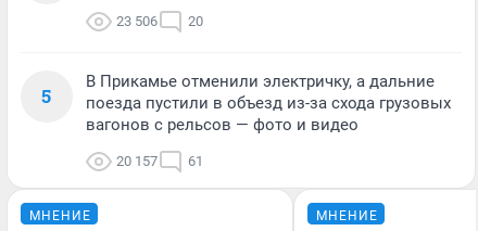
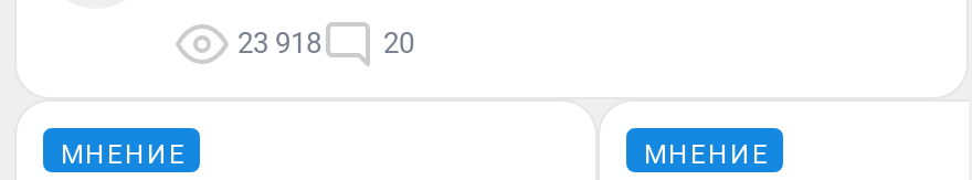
[116,13,203,29] 23 506 20 -> [237,26,414,59] 23 918 20
[86,71,451,169] В Прикамье отменили электричку, а дальние | поезда пустили в объезд из-за схода грузовых | вагонов с рельсов — фото и видео | 20 157 | 61 -> none
[41,83,52,108] 5 -> none

